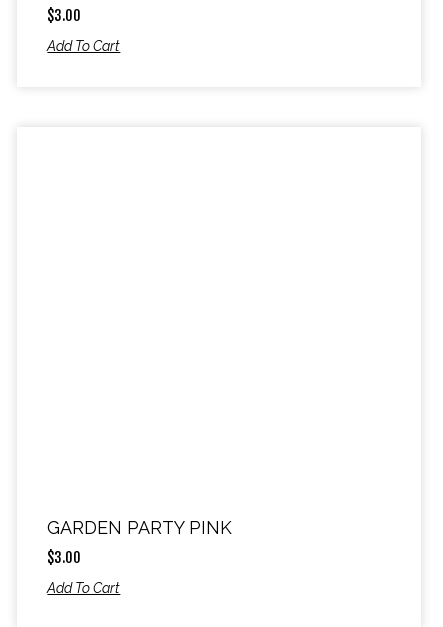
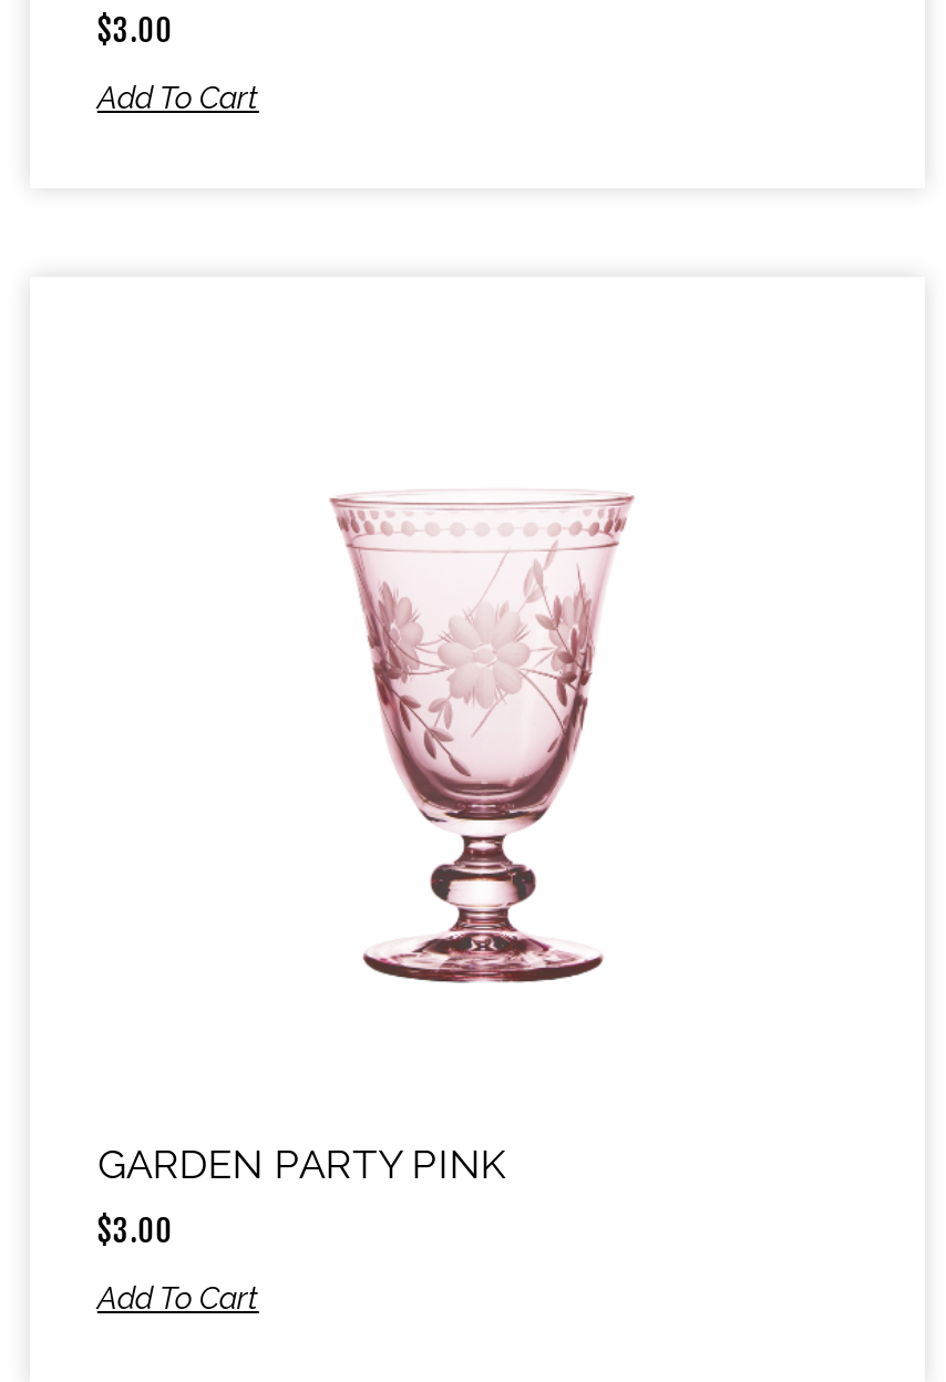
none -> [329,492,635,986] [image]

